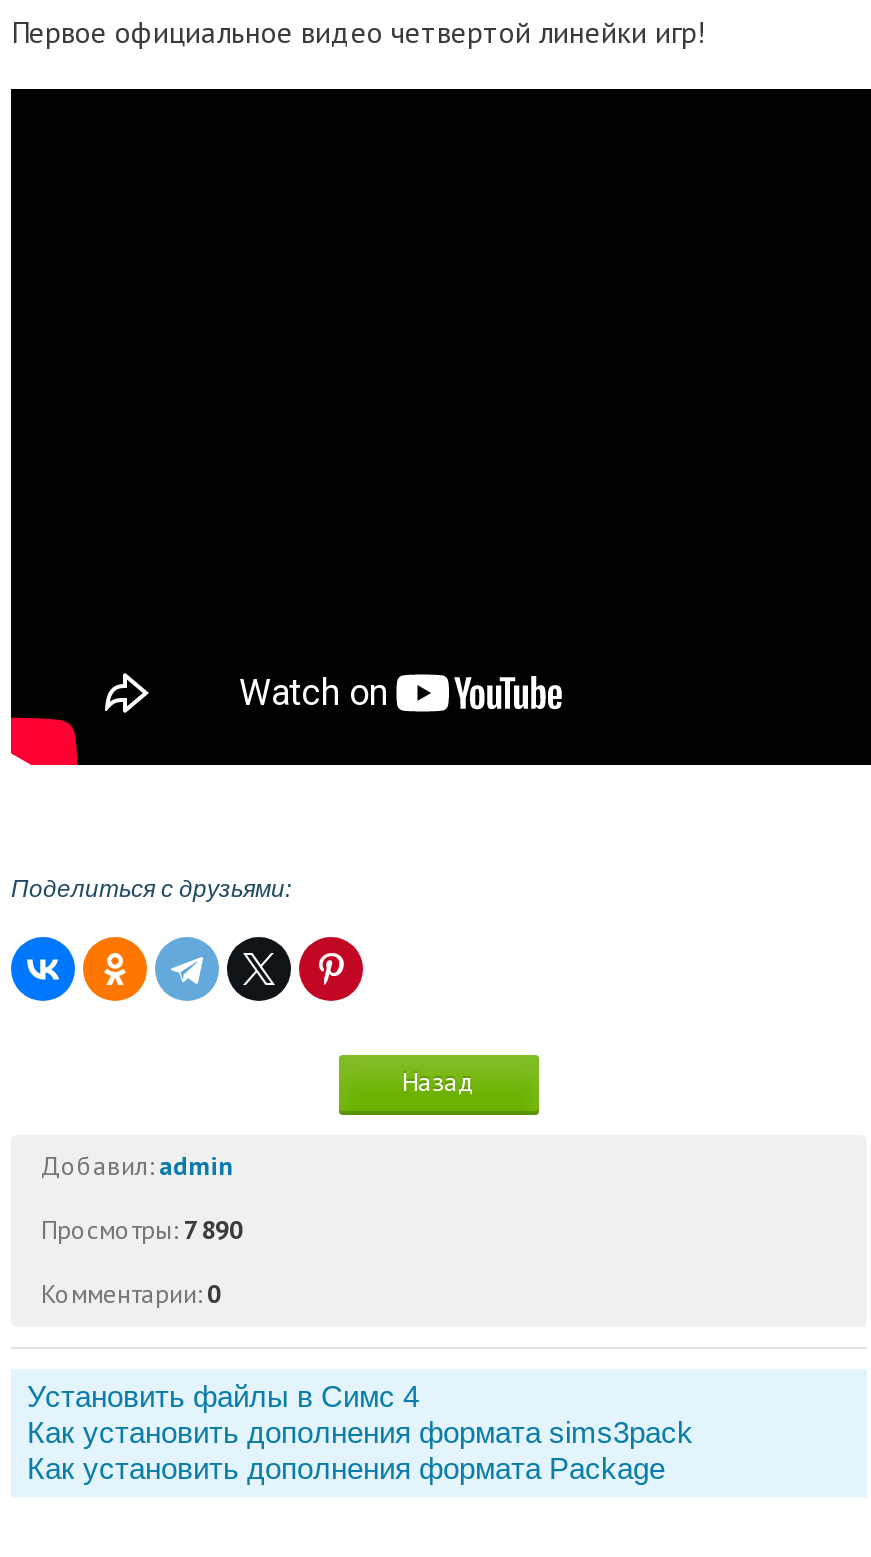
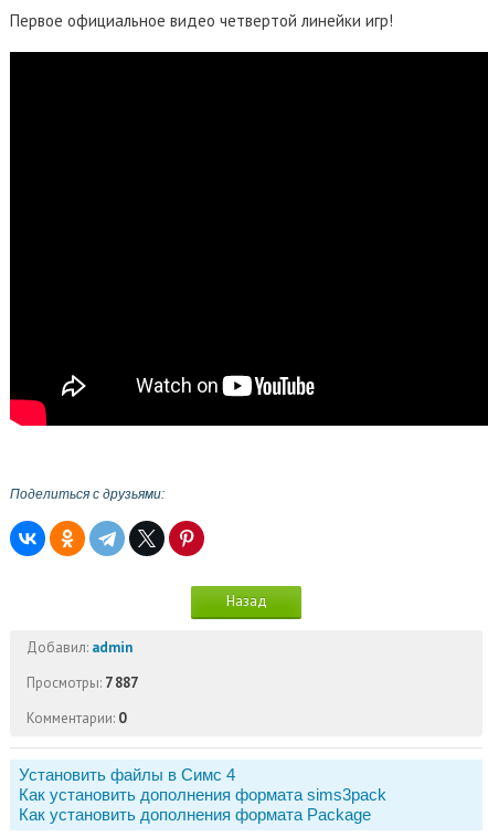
[41,1213,243,1247] Просмотры: 7 890 -> [26,673,138,692] Просмотры: 7 887

